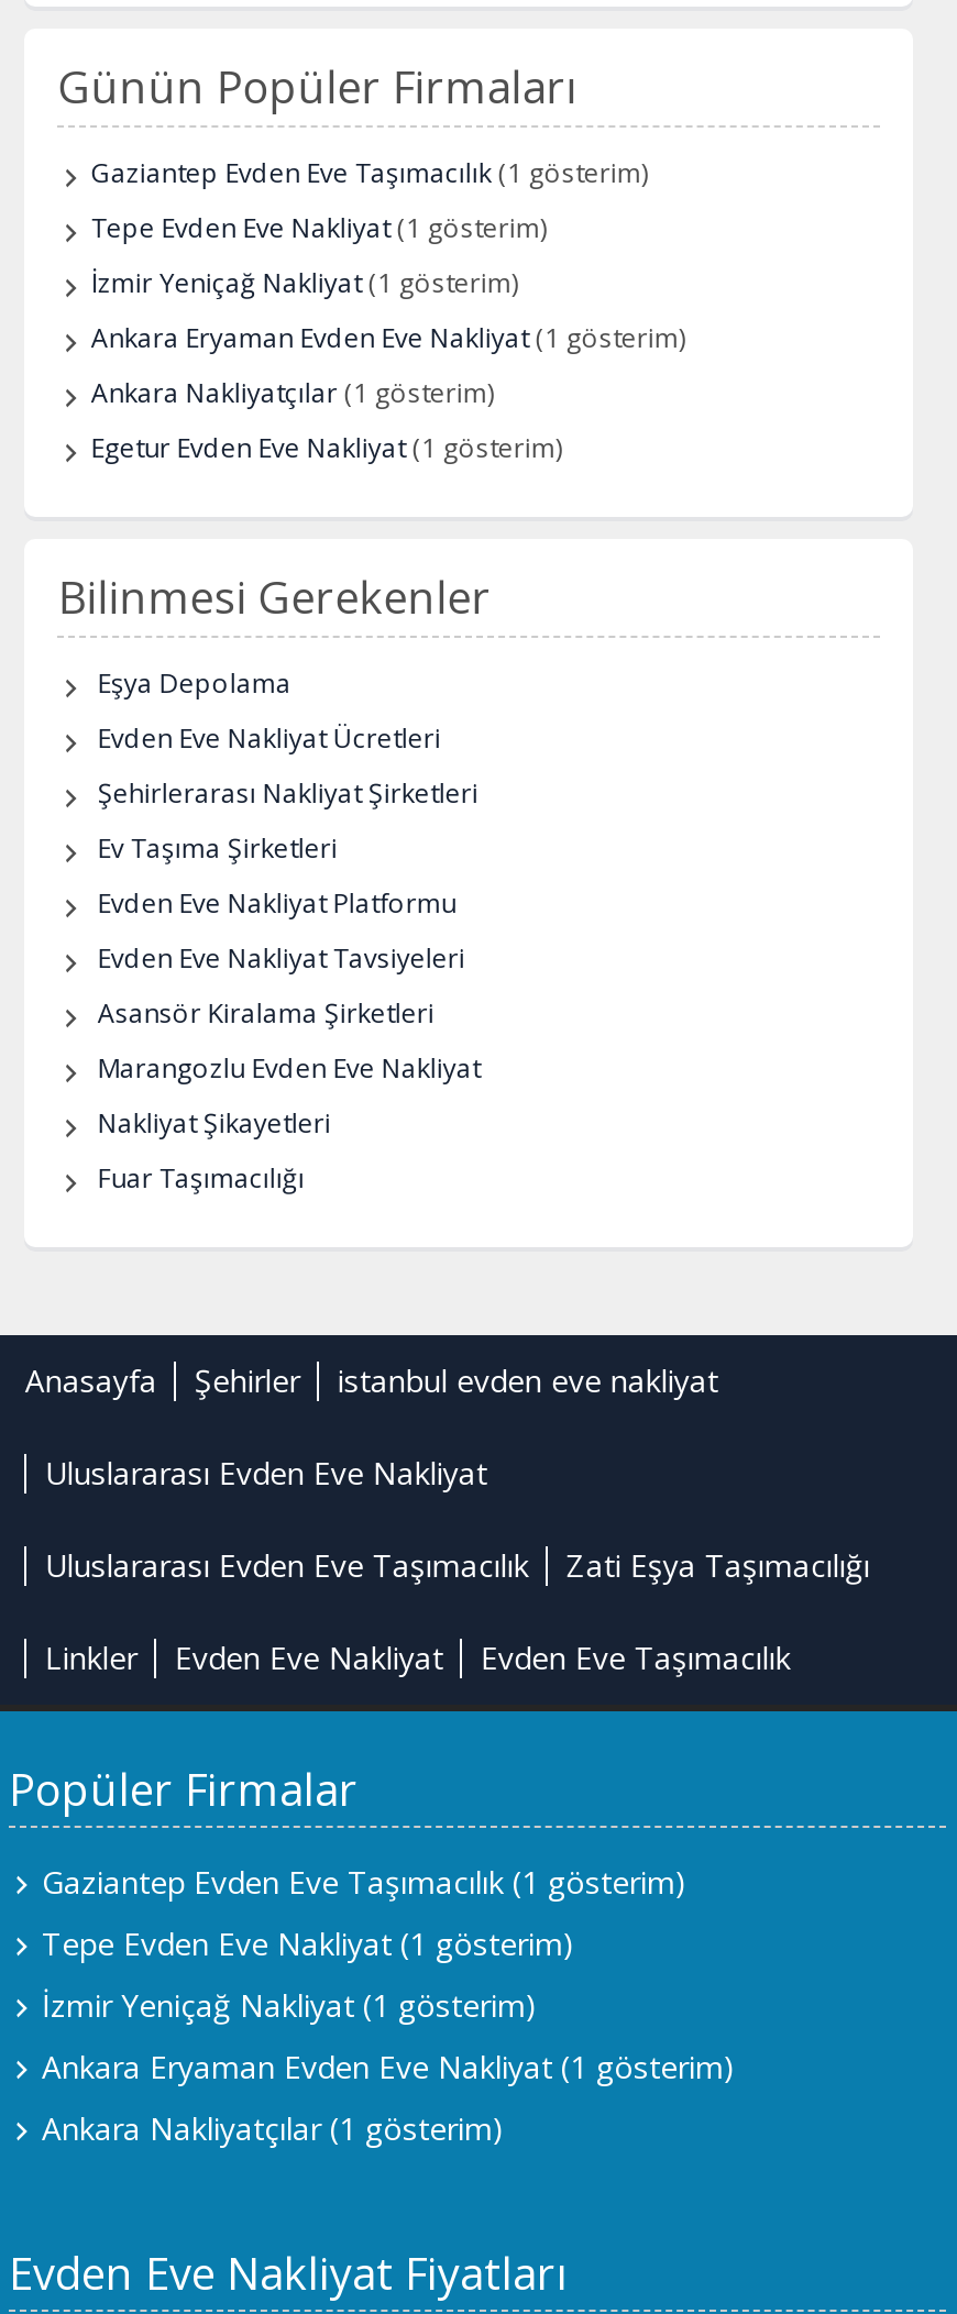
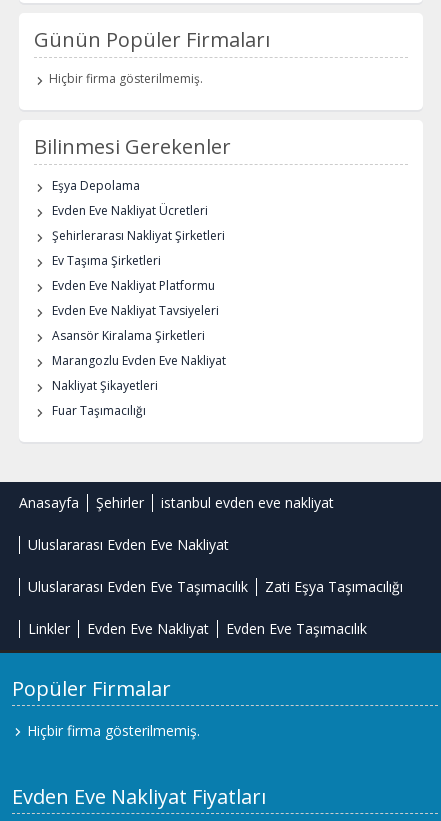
[91,154,685,466] Gaziantep Evden Eve Taşımacılık (1 gösterim) | Tepe Evden Eve Nakliyat (1 gösterim) | İzmir Yeniçağ Nakliyat (1 gösterim) | Ankara Eryaman Evden Eve Nakliyat (1 gösterim) | Ankara Nakliyatçılar (1 gösterim) | Egetur Evden Eve Nakliyat (1 gösterim) -> [49,70,203,87] Hiçbir firma gösterilmemiş.
[42,1861,735,2149] Gaziantep Evden Eve Taşımacılık (1 gösterim) | Tepe Evden Eve Nakliyat (1 gösterim) | İzmir Yeniçağ Nakliyat (1 gösterim) | Ankara Eryaman Evden Eve Nakliyat (1 gösterim) | Ankara Nakliyatçılar (1 gösterim) -> [27,721,200,740] Hiçbir firma gösterilmemiş.

